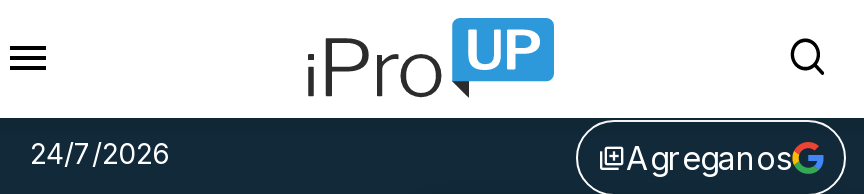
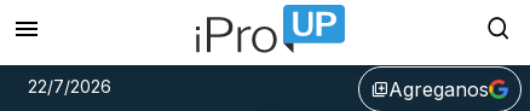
[30,136,170,170] 24/7/2026 -> [28,76,111,97] 22/7/2026

